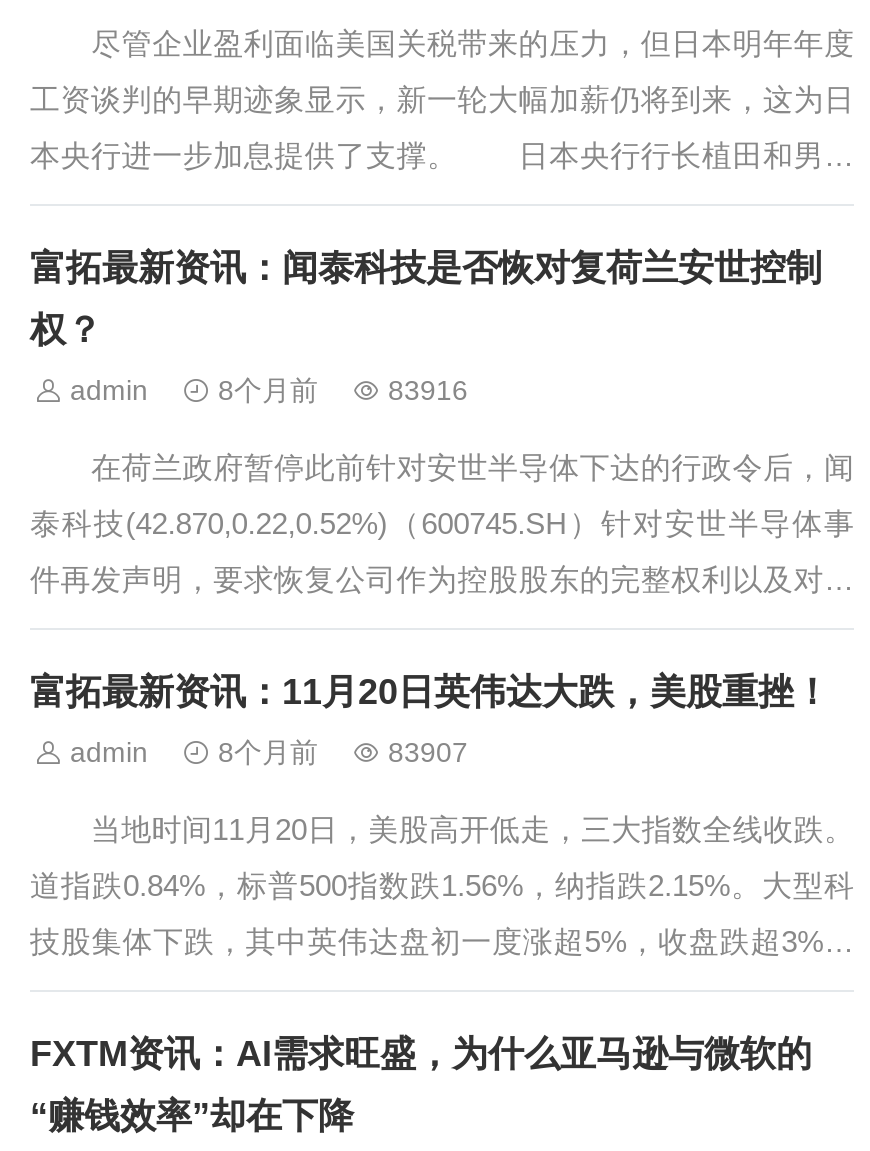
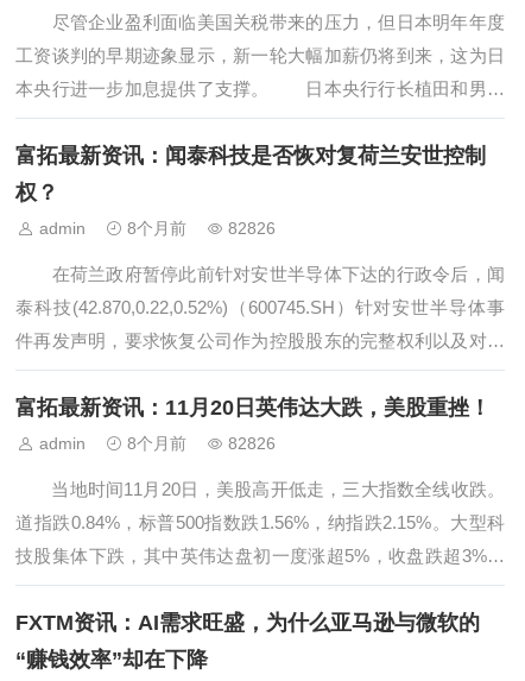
[388,374,468,406] 83916 -> [228,218,276,237] 82826
[388,736,468,768] 83907 -> [228,434,276,453] 82826

